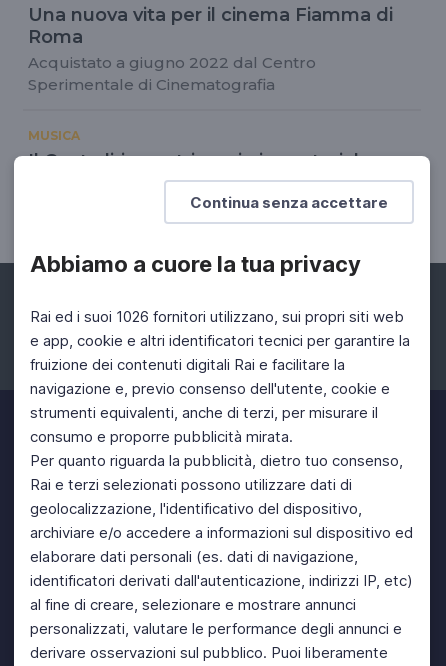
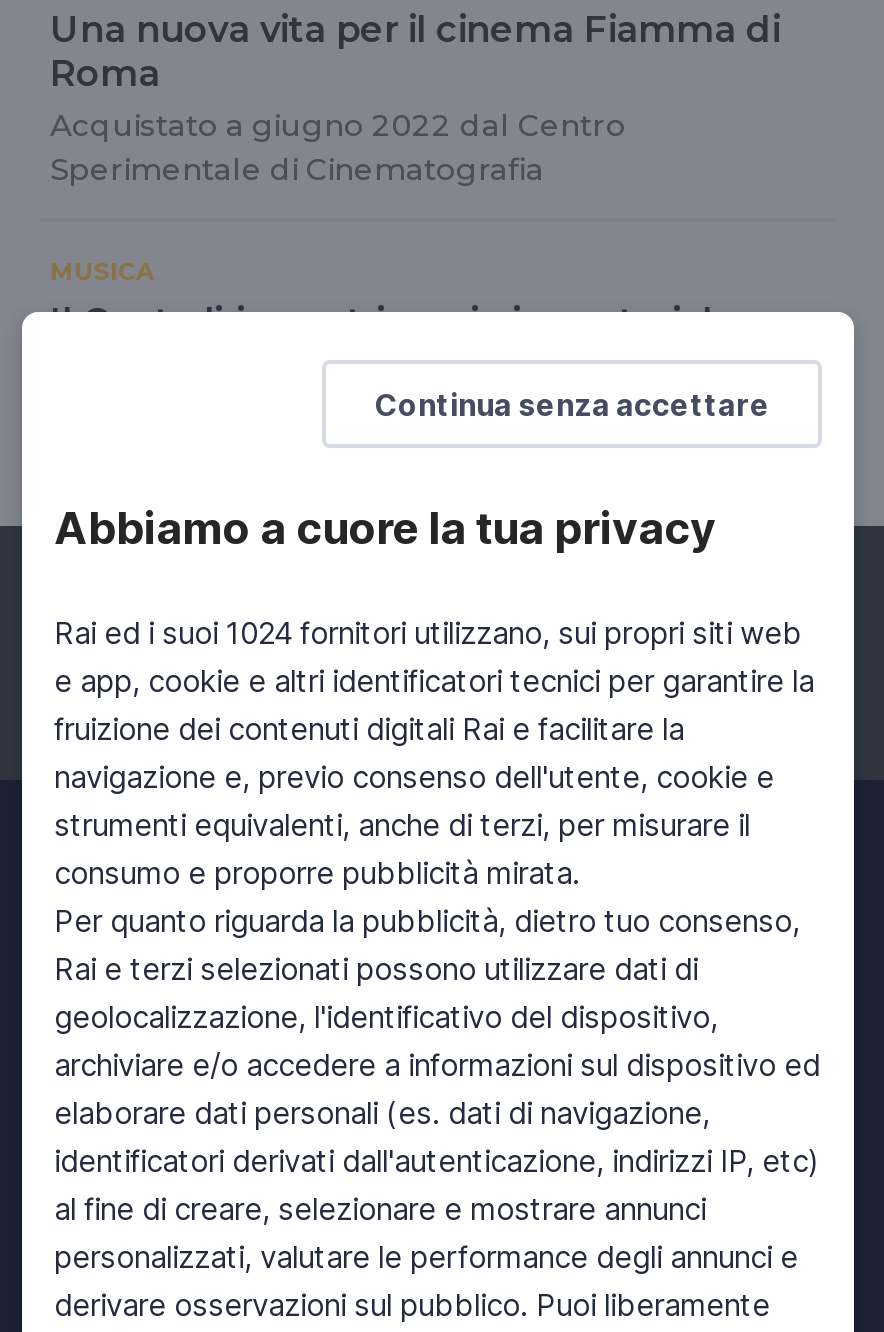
[30,307,404,326] Rai ed i suoi 1026 fornitori utilizzano, sui propri siti web -> [54,614,802,652] Rai ed i suoi 1024 fornitori utilizzano, sui propri siti web

